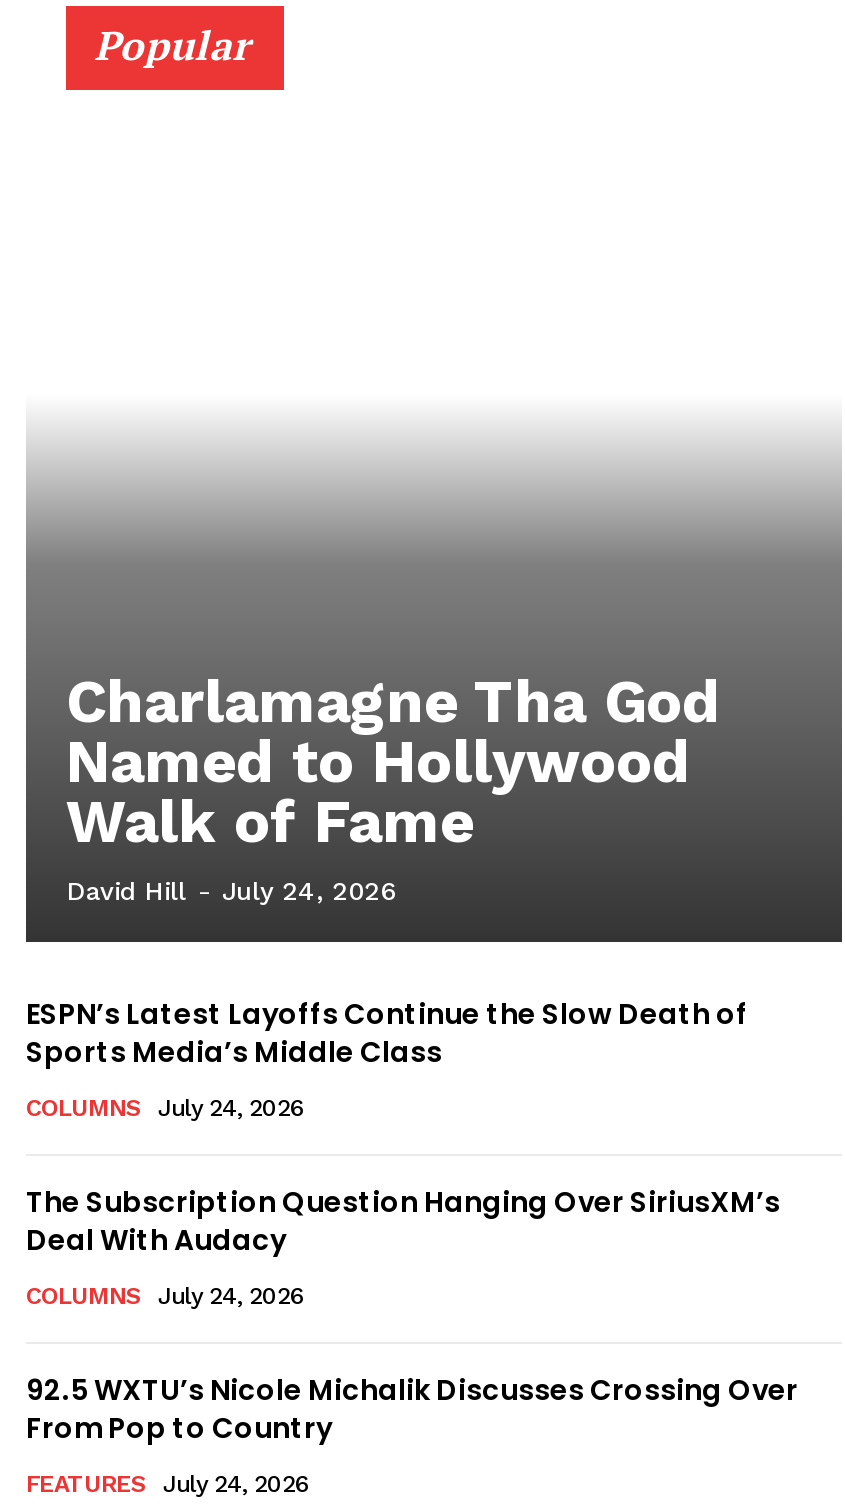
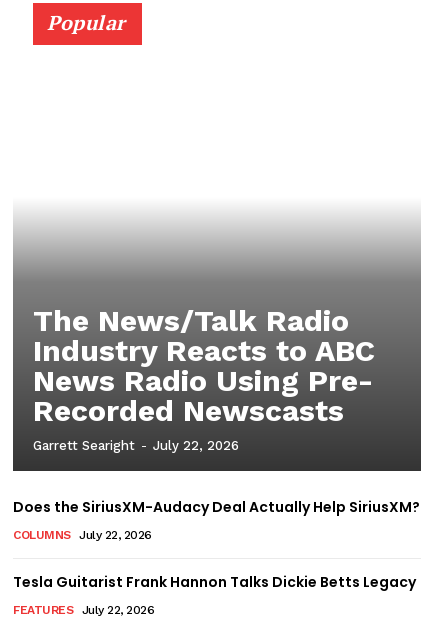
[66,666,720,906] Charlamagne Tha God | Named to Hollywood | Walk of Fame | David Hill - July 24, 2026 -> [33,303,375,453] The News/Talk Radio | Industry Reacts to ABC | News Radio Using Pre- | Recorded Newscasts | Garrett Searight - July 22, 2026
[26,994,748,1072] ESPN’s Latest Layoffs Continue the Slow Death of | Sports Media’s Middle Class -> [13,497,420,517] Does the SiriusXM-Audacy Deal Actually Help SiriusXM?
[26,1094,798,1448] July 24, 2026 | The Subscription Question Hanging Over SiriusXM’s | Deal With Audacy | COLUMNS | July 24, 2026 | 92.5 WXTU’s Nicole Michalik Discusses Crossing Over | From Pop to Country -> [13,528,416,592] July 22, 2026 | Tesla Guitarist Frank Hannon Talks Dickie Betts Legacy
[26,1470,310,1498] FEATURES July 24, 2026 -> [13,603,154,617] FEATURES July 22, 2026

